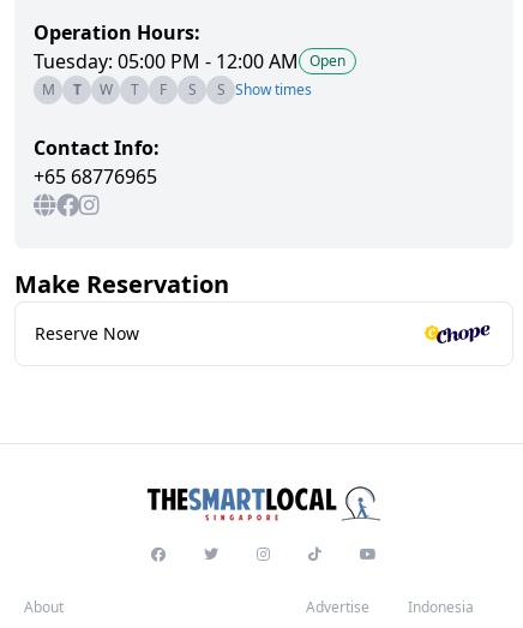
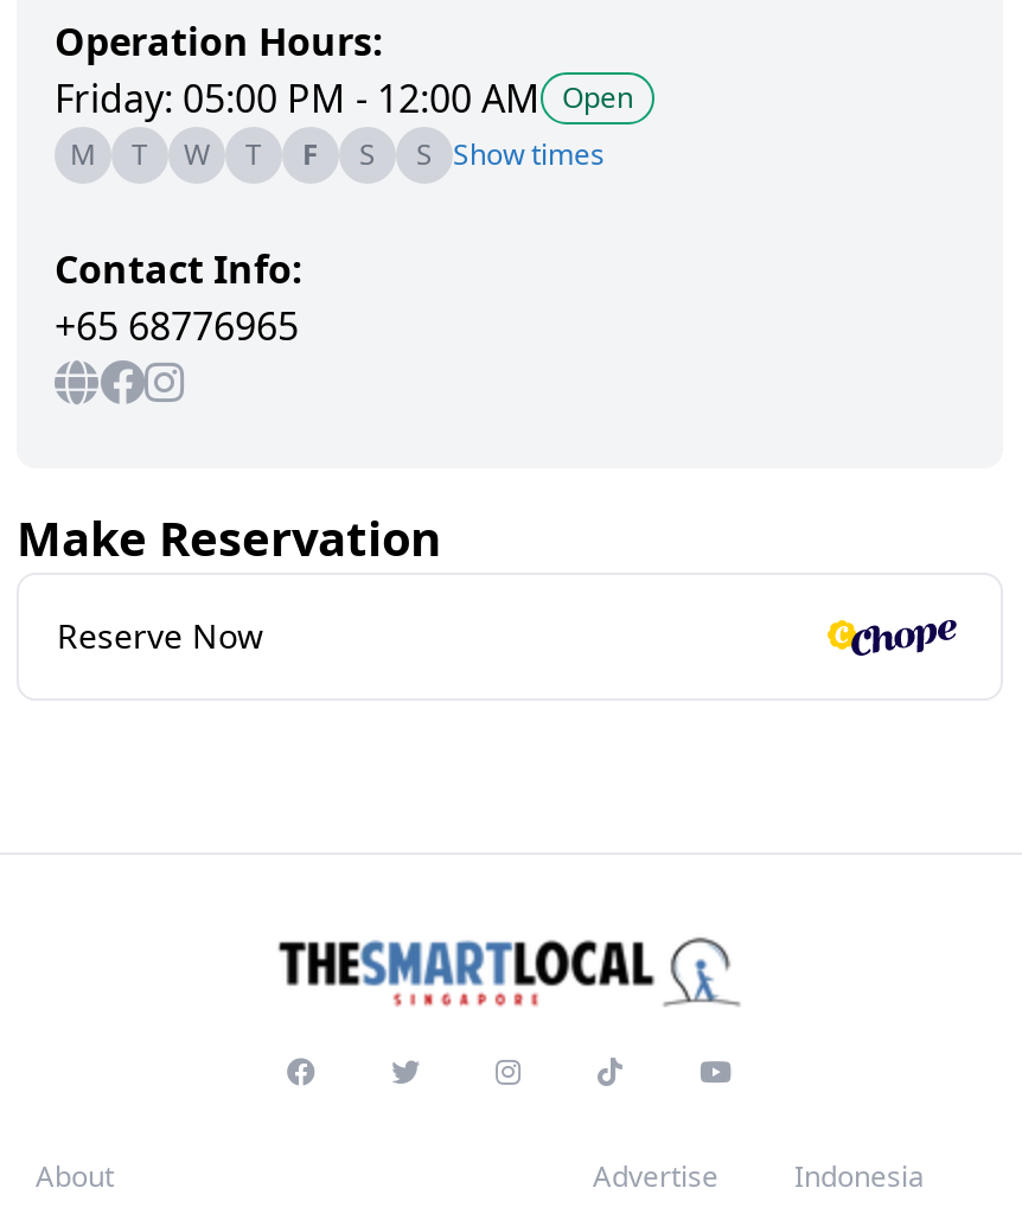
[34,48,345,74] Tuesday: 05:00 PM - 12:00 AM Open -> [55,72,633,124] Friday: 05:00 PM - 12:00 AM Open

